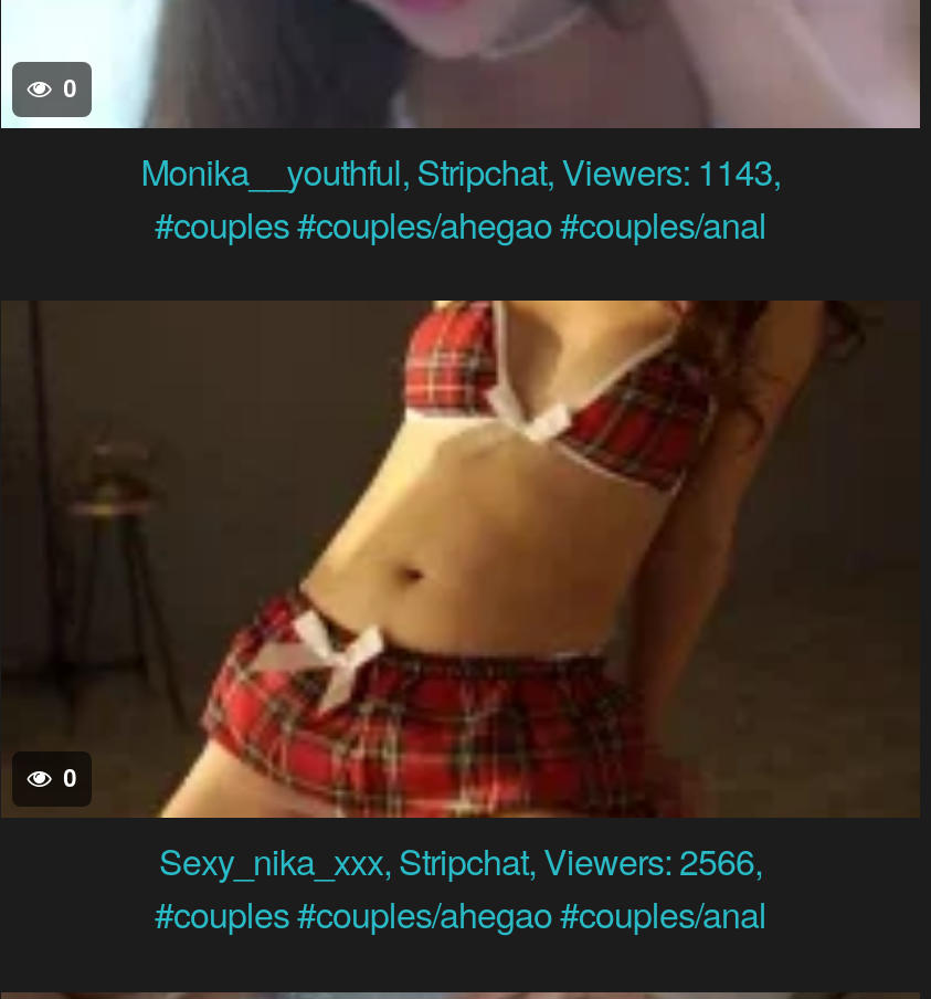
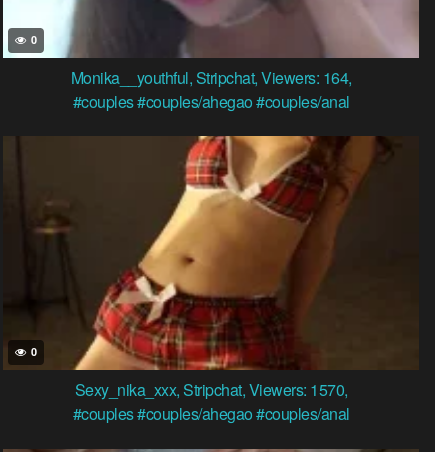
[141,145,780,196] Monika__youthful, Stripchat, Viewers: 1143, -> [70,66,351,89] Monika__youthful, Stripchat, Viewers: 164,
[159,836,762,887] Sexy_nika_xxx, Stripchat, Viewers: 2566, -> [74,378,347,401] Sexy_nika_xxx, Stripchat, Viewers: 1570,

